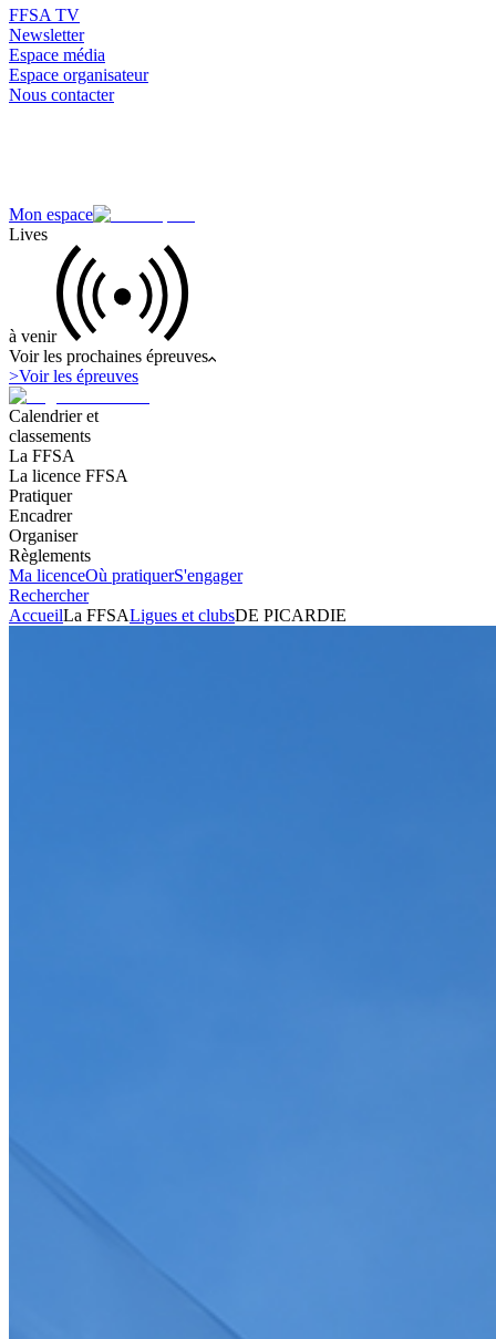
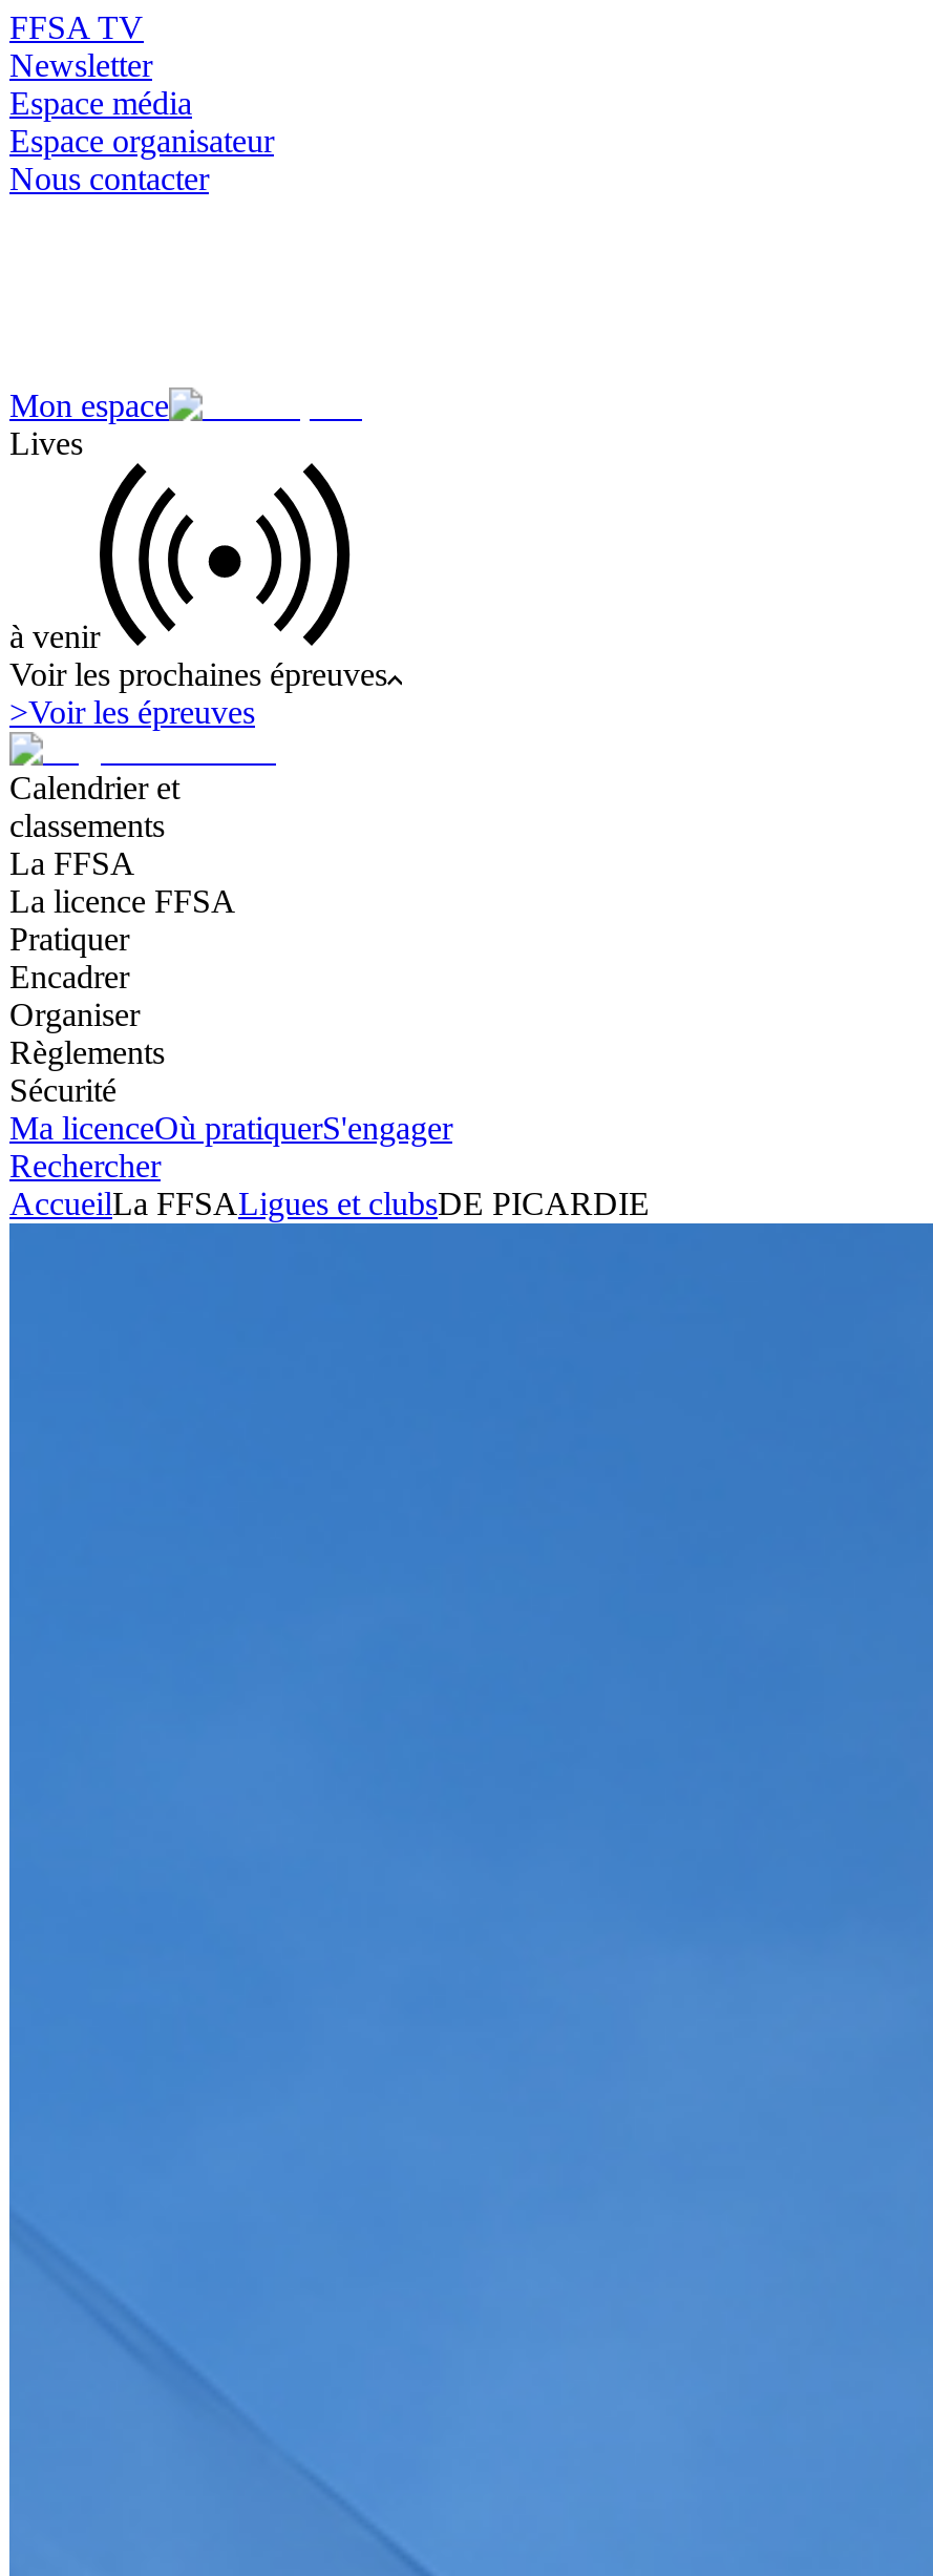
none -> [9,1072,116,1108] Sécurité

